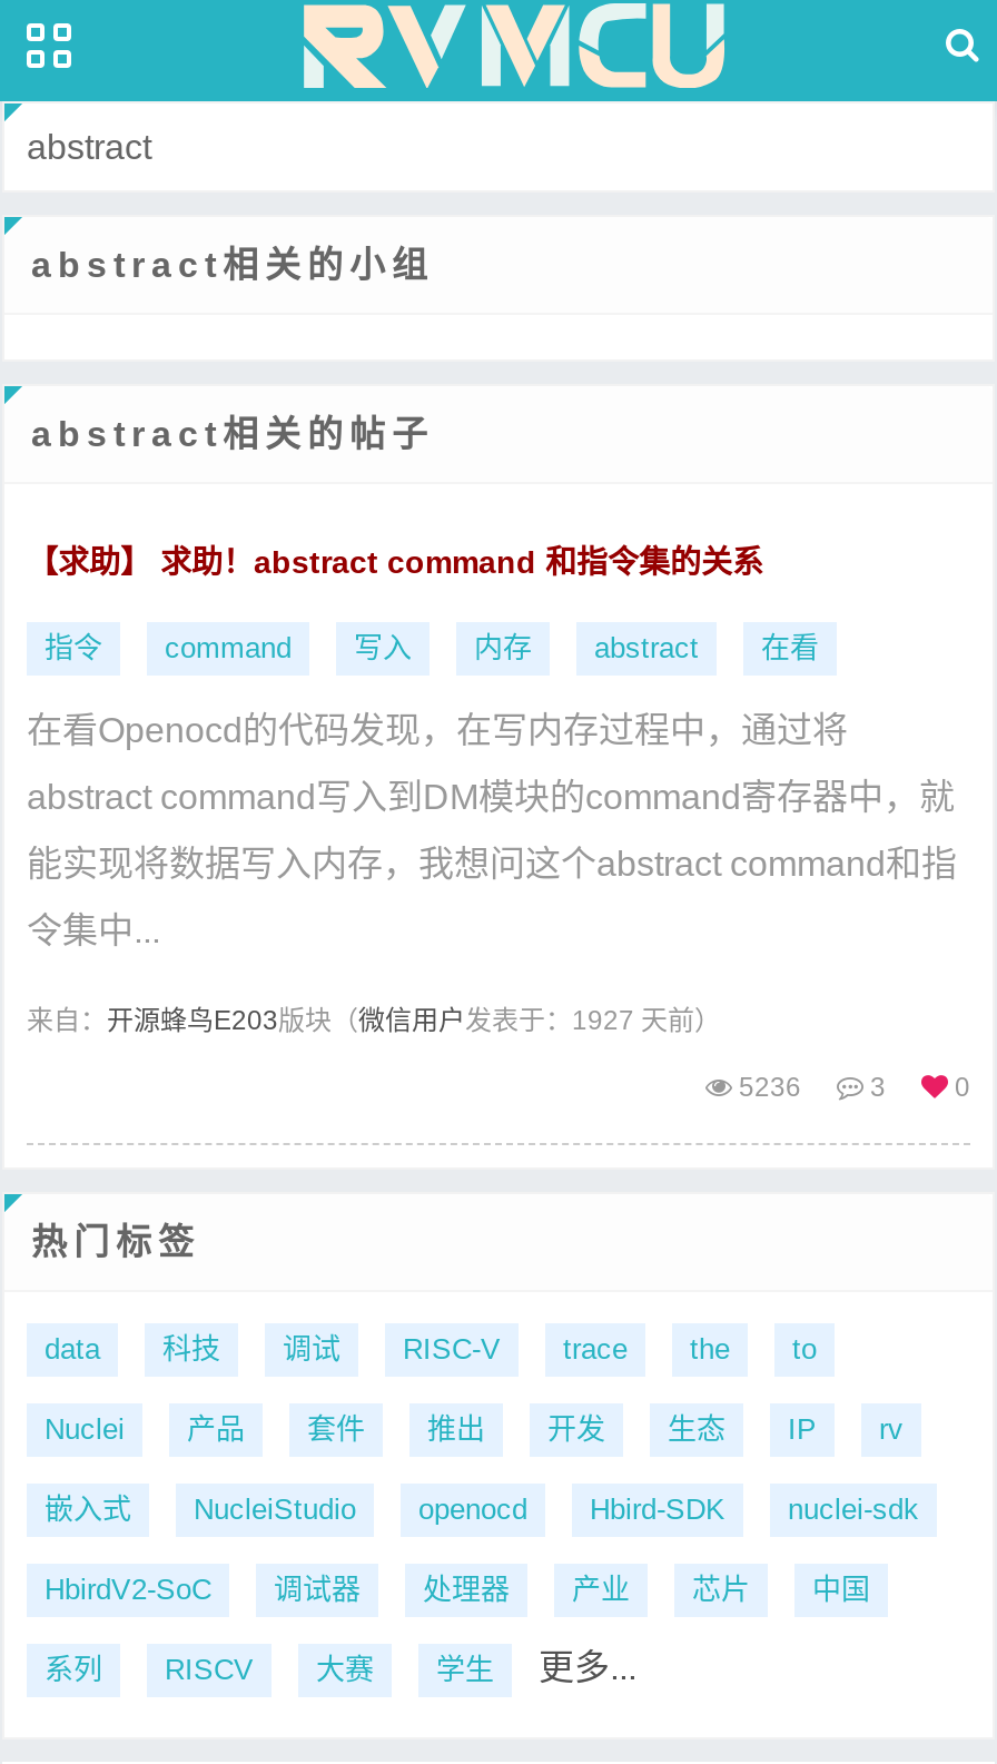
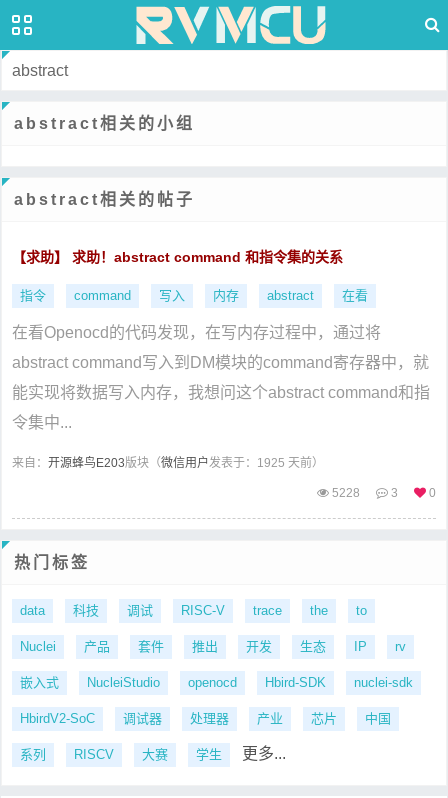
[27,1005,721,1036] 来自：开源蜂鸟E203版块（微信用户发表于：1927 天前） -> [12,456,324,470] 来自：开源蜂鸟E203版块（微信用户发表于：1925 天前）
[732,1072,970,1103] 5236 3 0 -> [329,486,436,500] 5228 3 0

